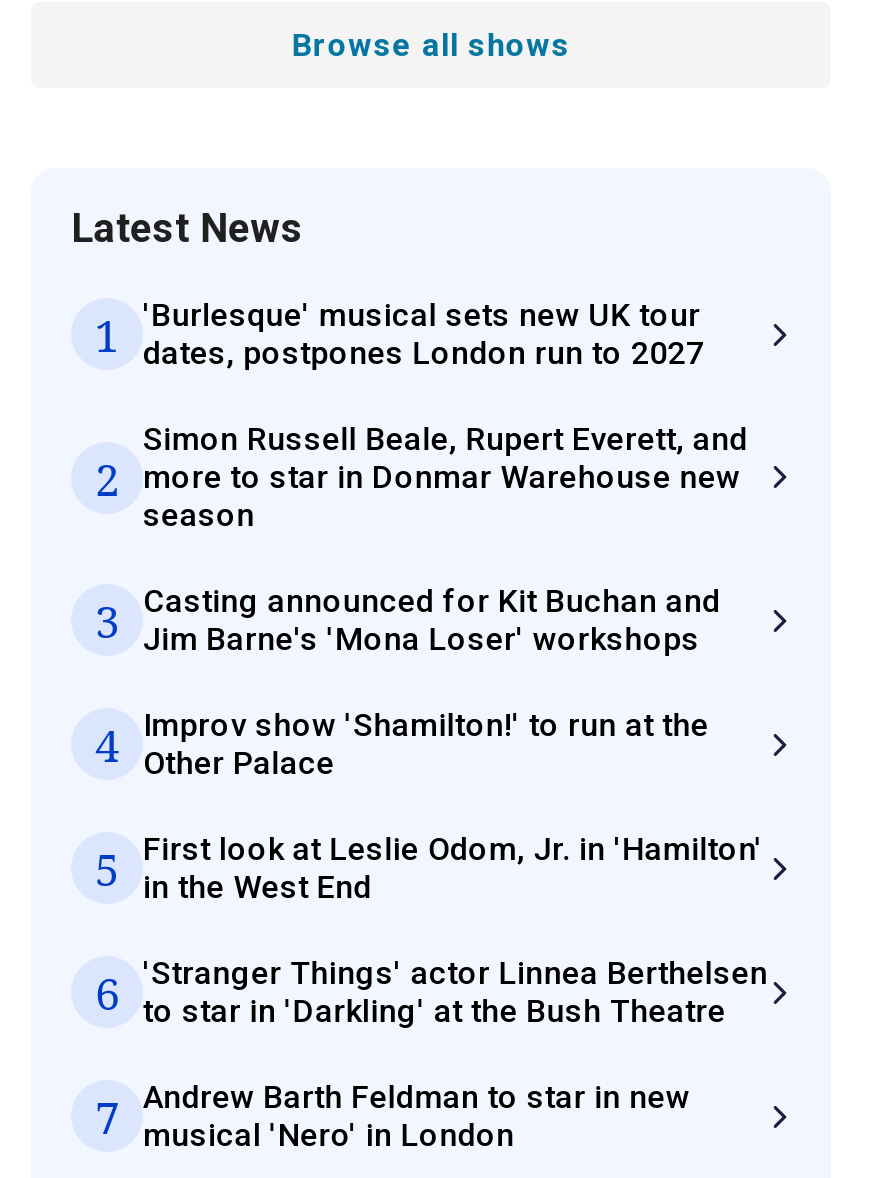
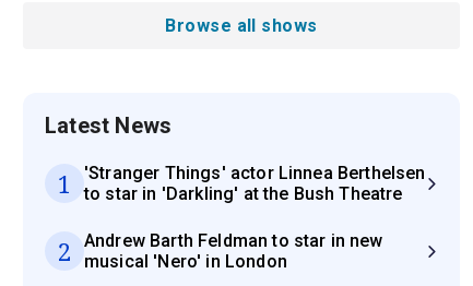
[95,296,704,507] 'Burlesque' musical sets new UK tour | dates, postpones London run to 2027 | 2 -> none
[95,420,763,1022] Simon Russell Beale, Rupert Everett, and | more to star in Donmar Warehouse new | season | 3 | Casting announced for Kit Buchan and | Jim Barne's 'Mona Loser' workshops | 4 | Improv show 'Shamilton!' to run at the | Other Palace | 5 | First look at Leslie Odom, Jr. in 'Hamilton' | in the West End | 6 -> none
[95,1078,690,1154] 7 Andrew Barth Feldman to star in new musical 'Nero' in London -> [58,230,383,272] 2 Andrew Barth Feldman to star in new musical 'Nero' in London

